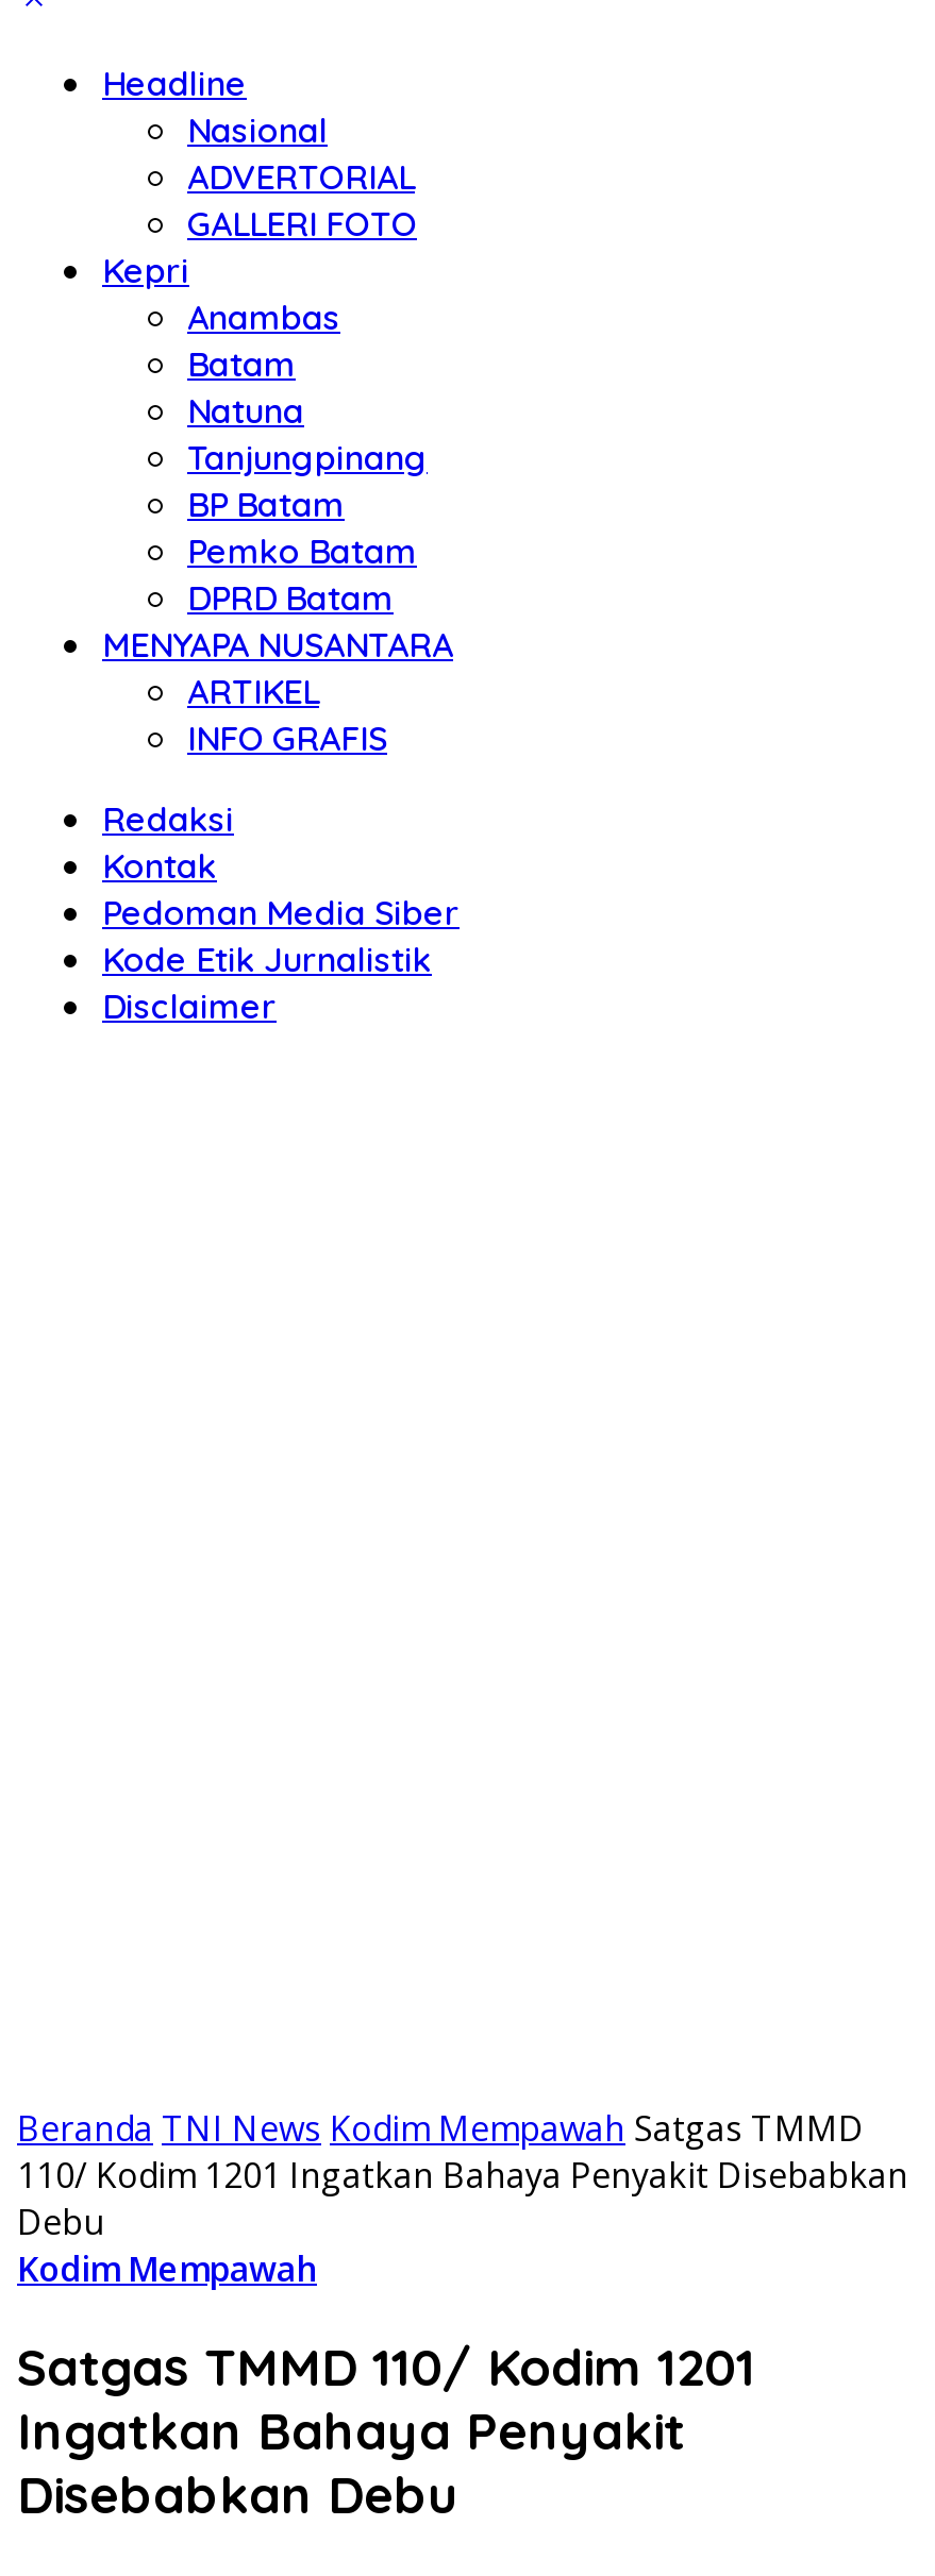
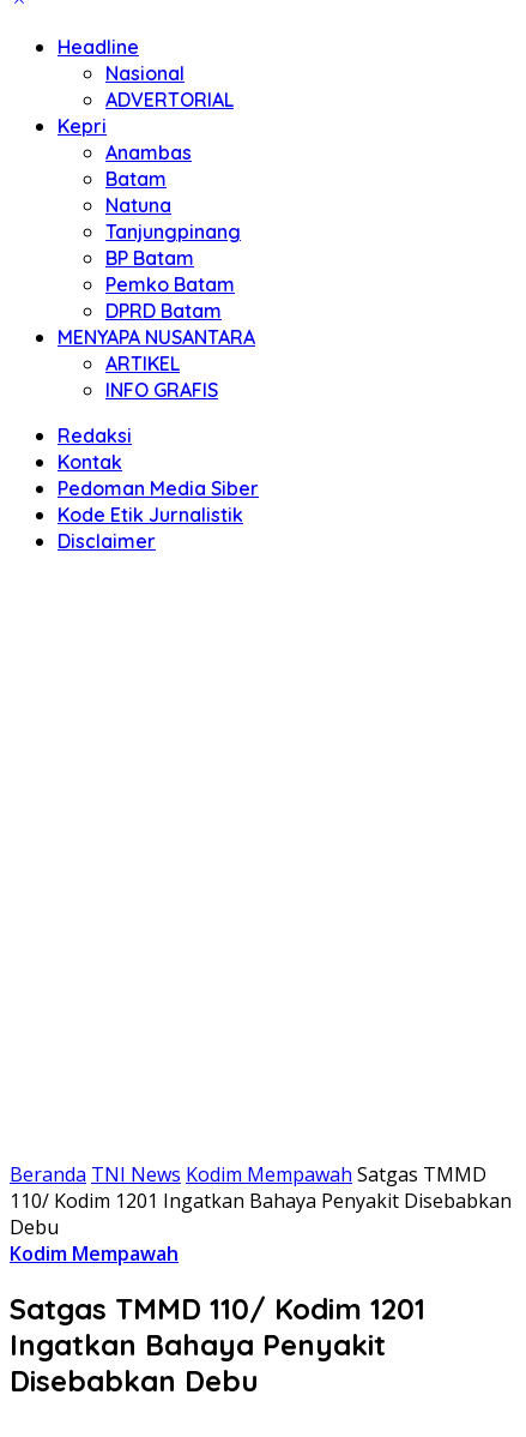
[187,202,417,245] GALLERI FOTO -> none

